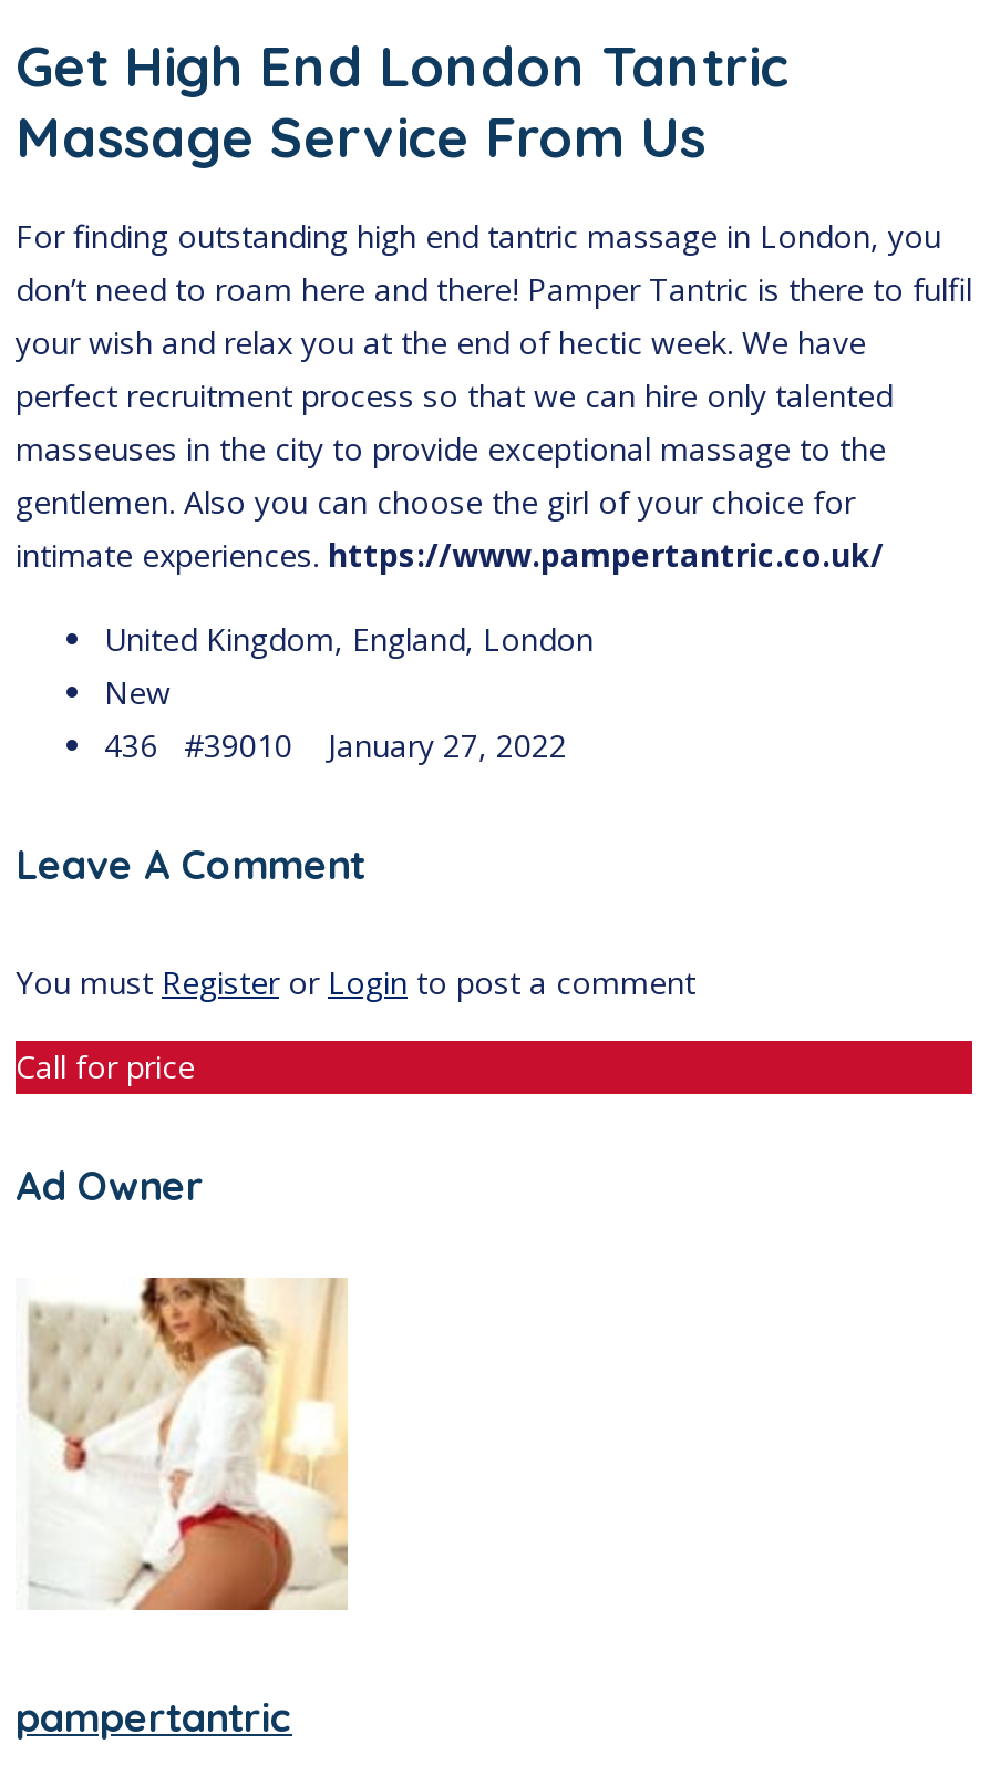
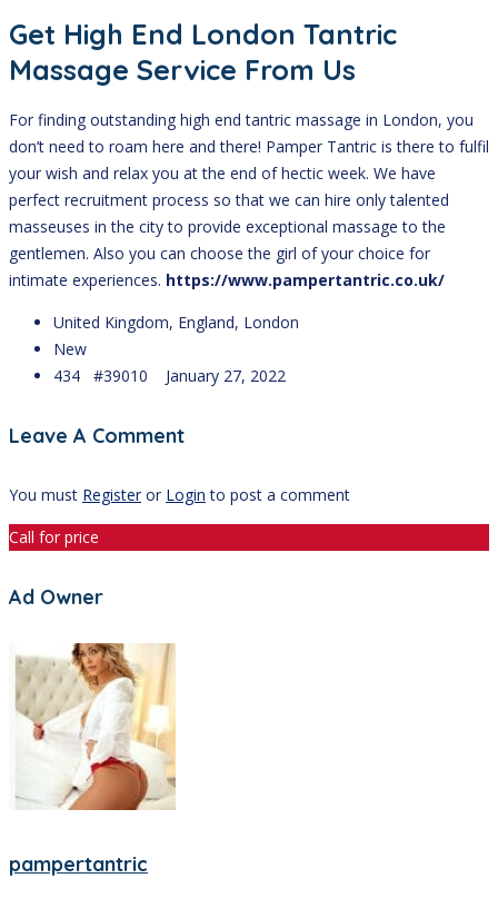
[104,723,567,765] 436 #39010 January 27, 2022 -> [53,364,286,386] 434 #39010 January 27, 2022

